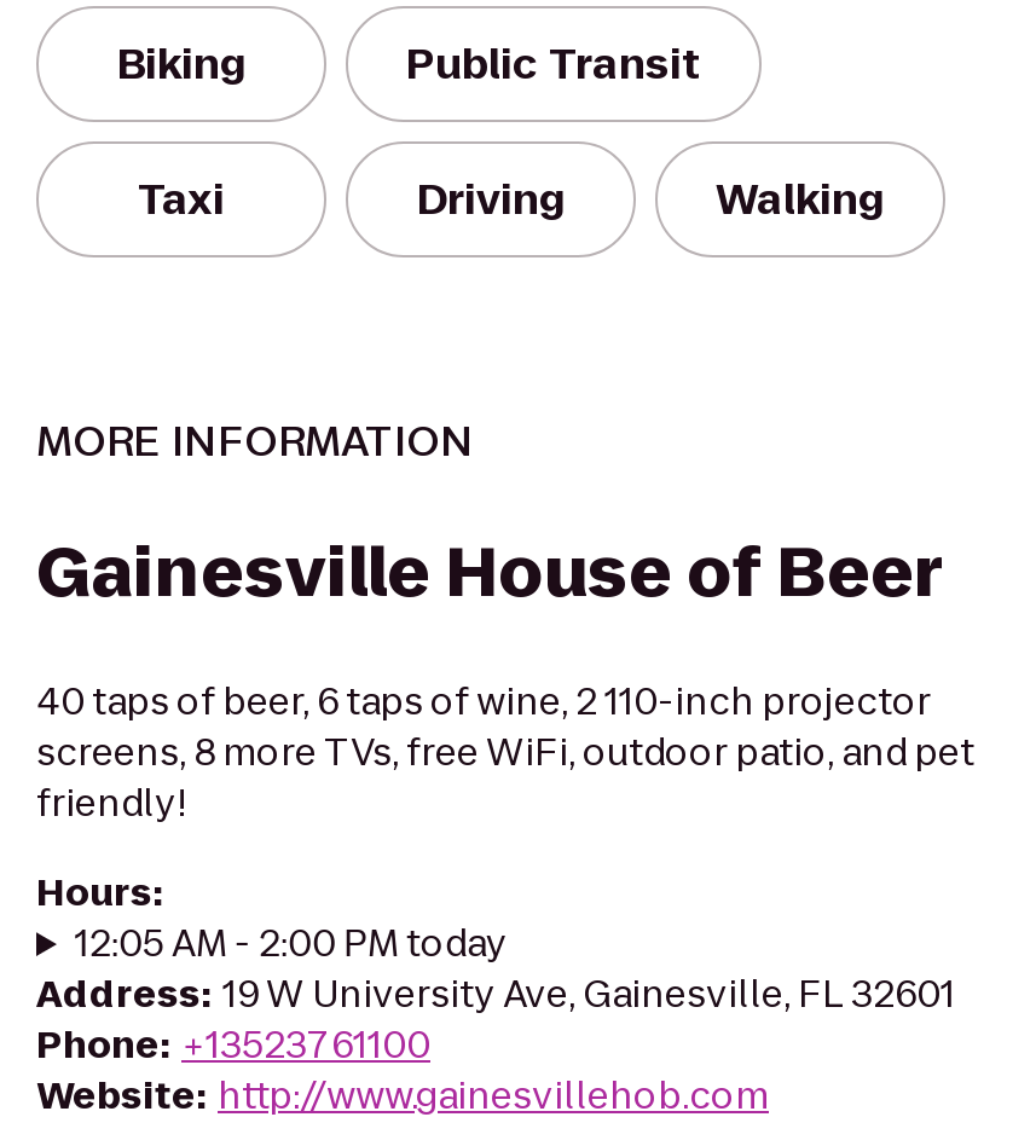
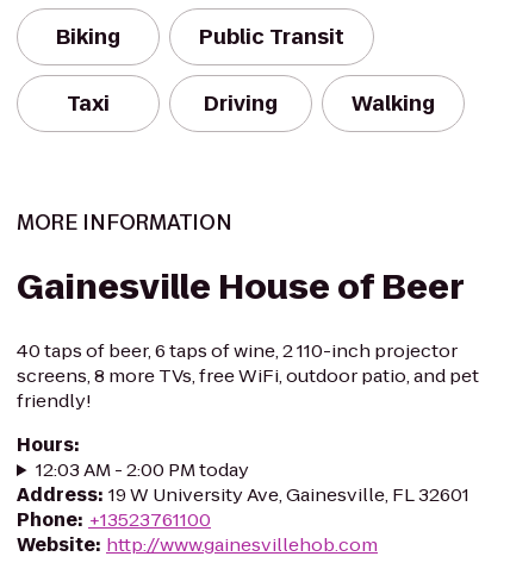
[75,918,507,968] 12:05 AM - 2:00 PM today -> [36,457,249,482] 12:03 AM - 2:00 PM today

